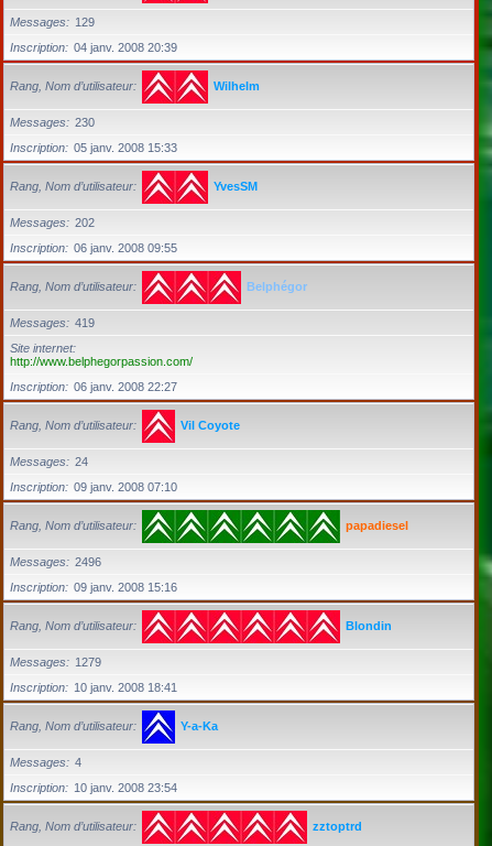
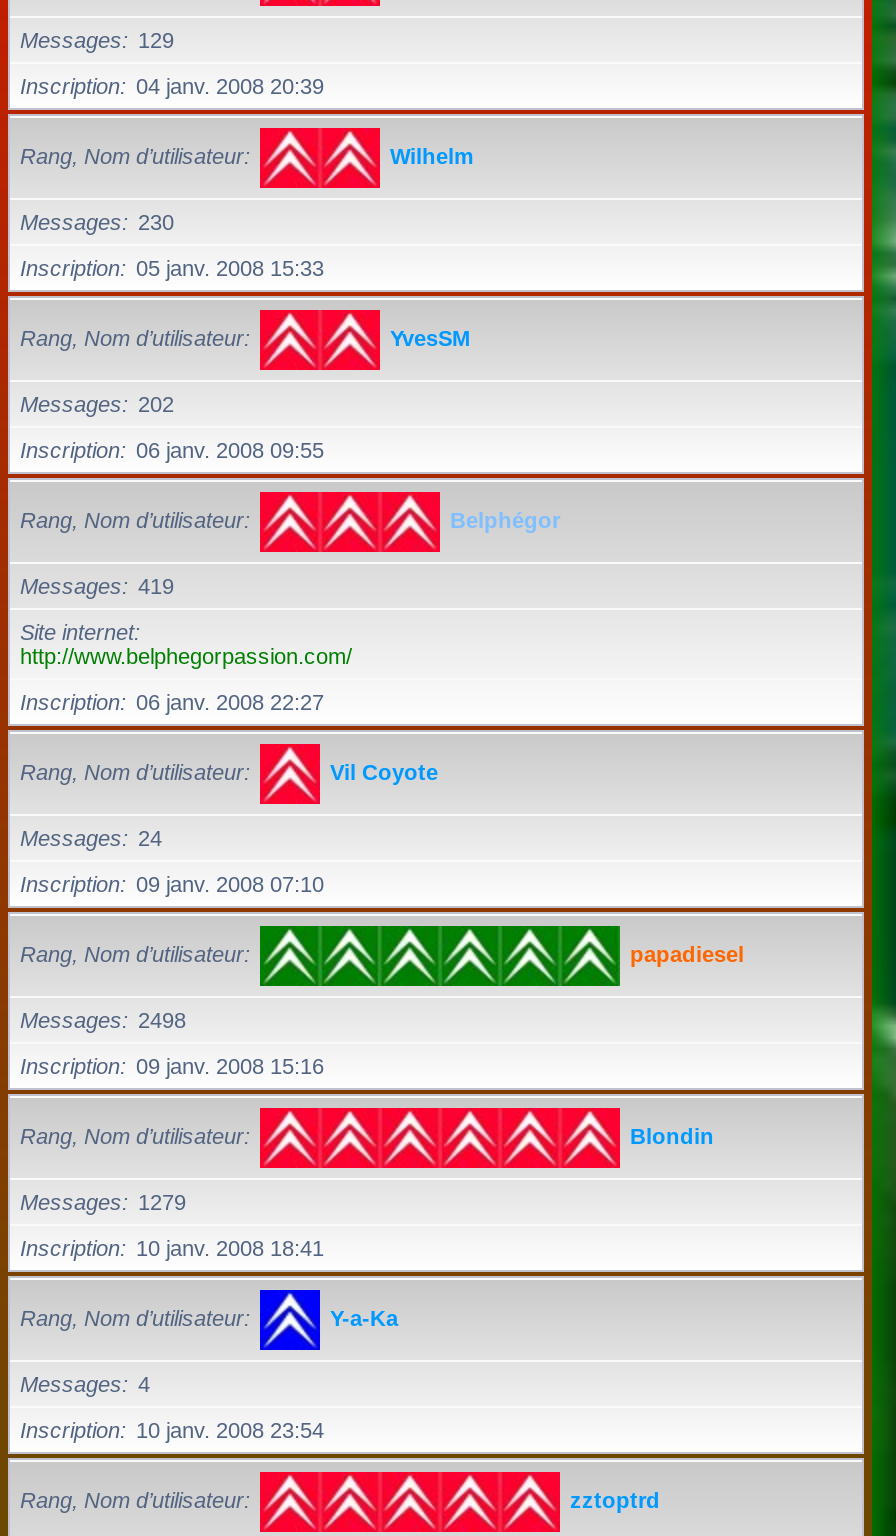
[10,555,101,568] Messages 2496 -> [20,1008,186,1032] Messages 2498

